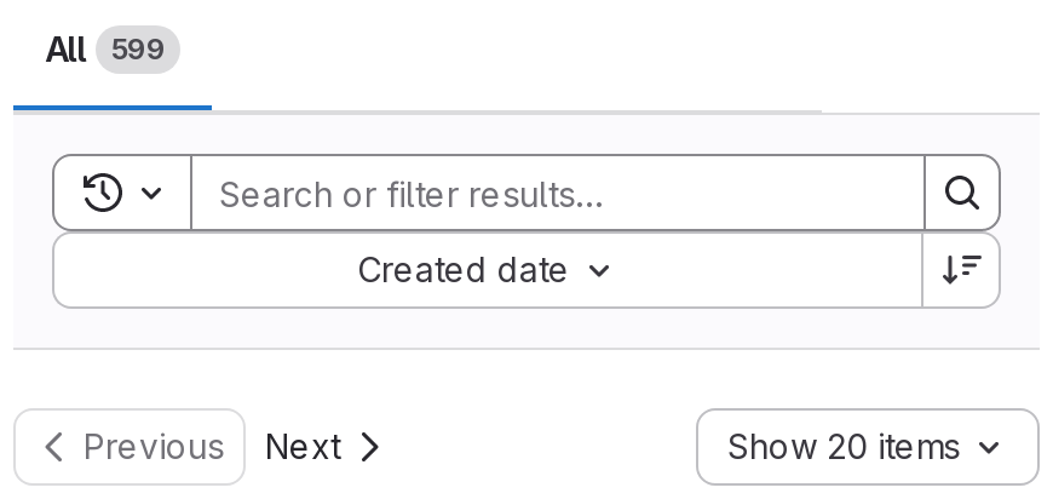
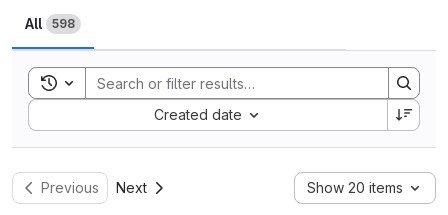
[45,28,166,69] All 599 -> [25,15,75,32] All 598

